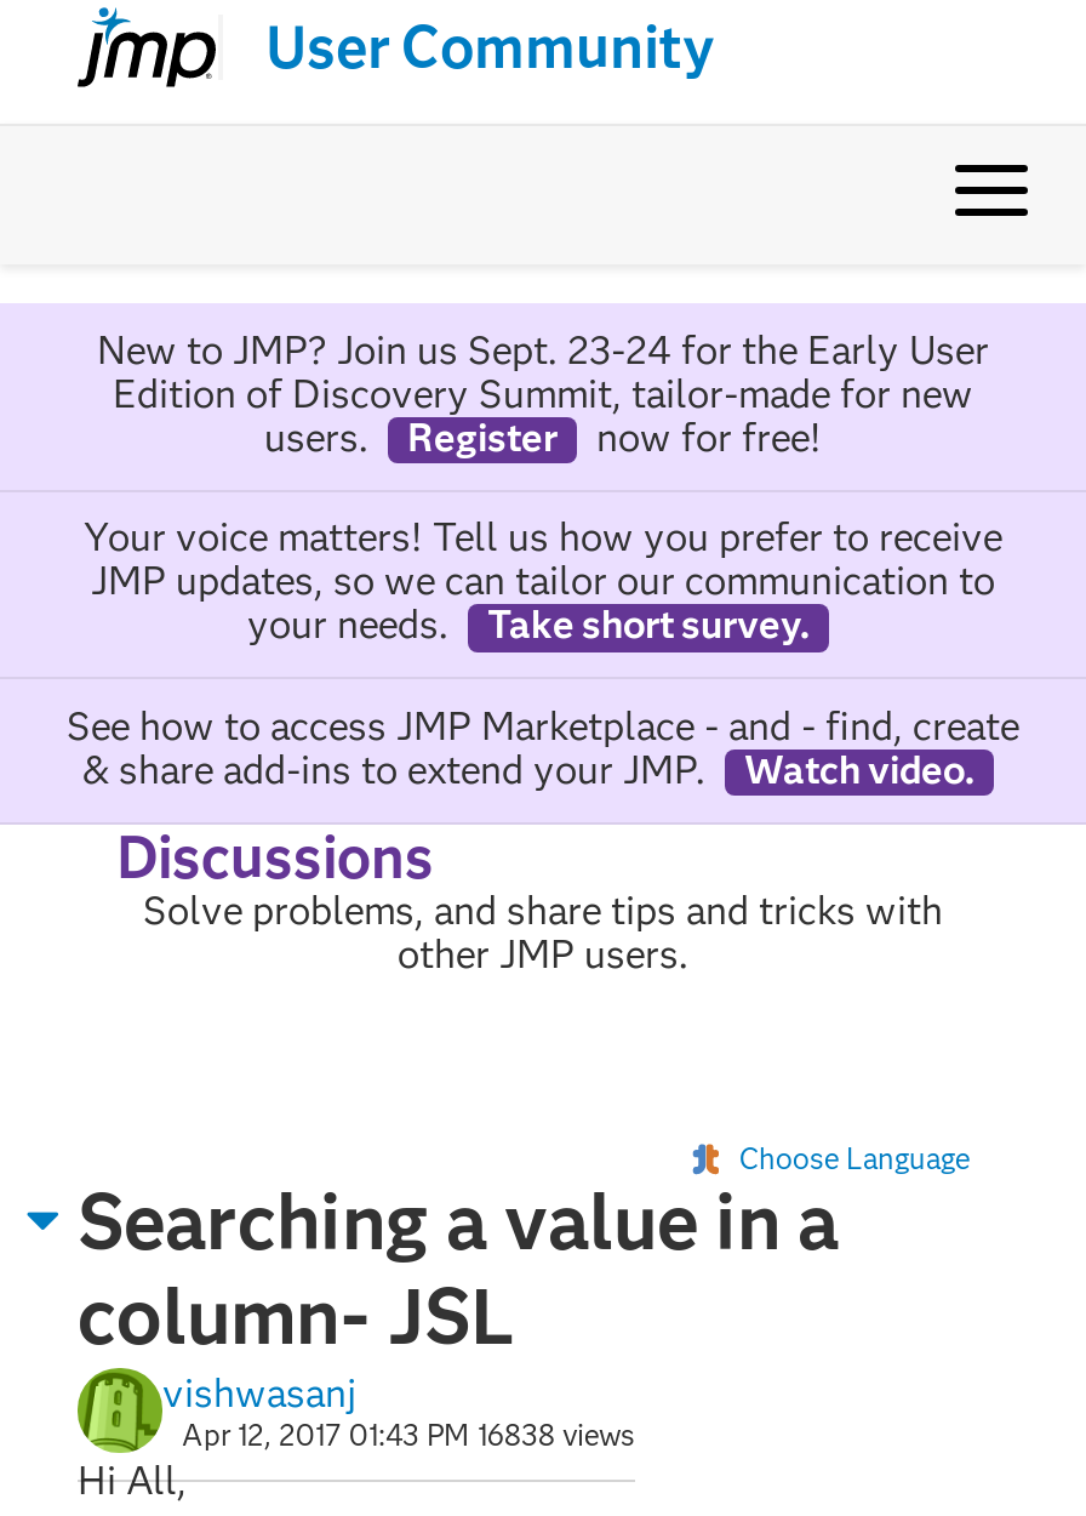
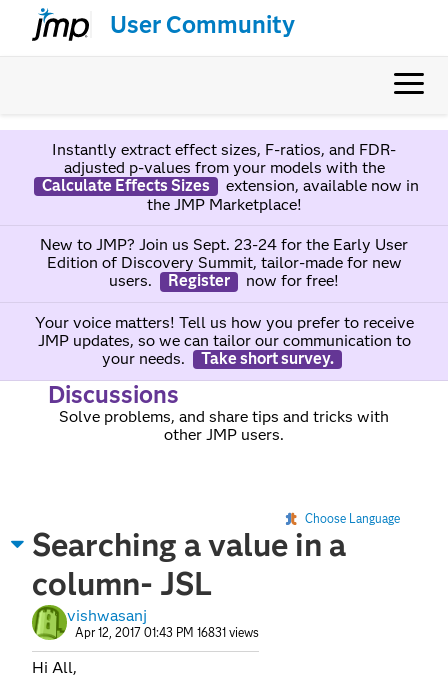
none -> [41,140,418,214] Instantly extract effect sizes, F-ratios, and FDR- | adjusted p-values from your models with the | Calculate Effects Sizes | extension, available now in | the JMP Marketplace!
moved [84,327,1002,648] -> [34,235,413,368]: New to JMP? Join us Sept. 23-24 for the Early User | Edition of Discovery Summit, tailor-made for new | users. | ... | your needs. | Take short survey.
[67,702,1019,792] See how to access JMP Marketplace - and - find, create | & share add-ins to extend your JMP. | Watch video. -> none
[182,1416,635,1453] Apr 12, 2017 01:43 PM 16838 views -> [75,625,259,640] Apr 12, 2017 01:43 PM 16831 views

